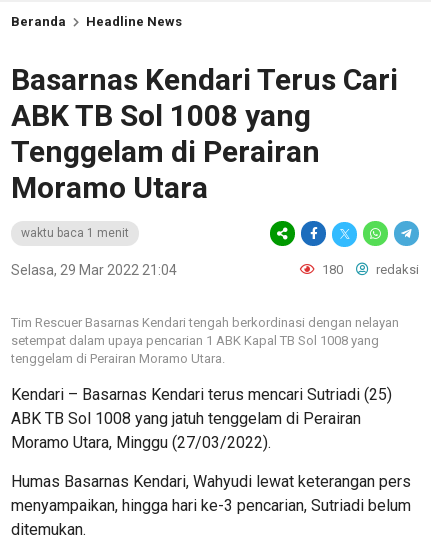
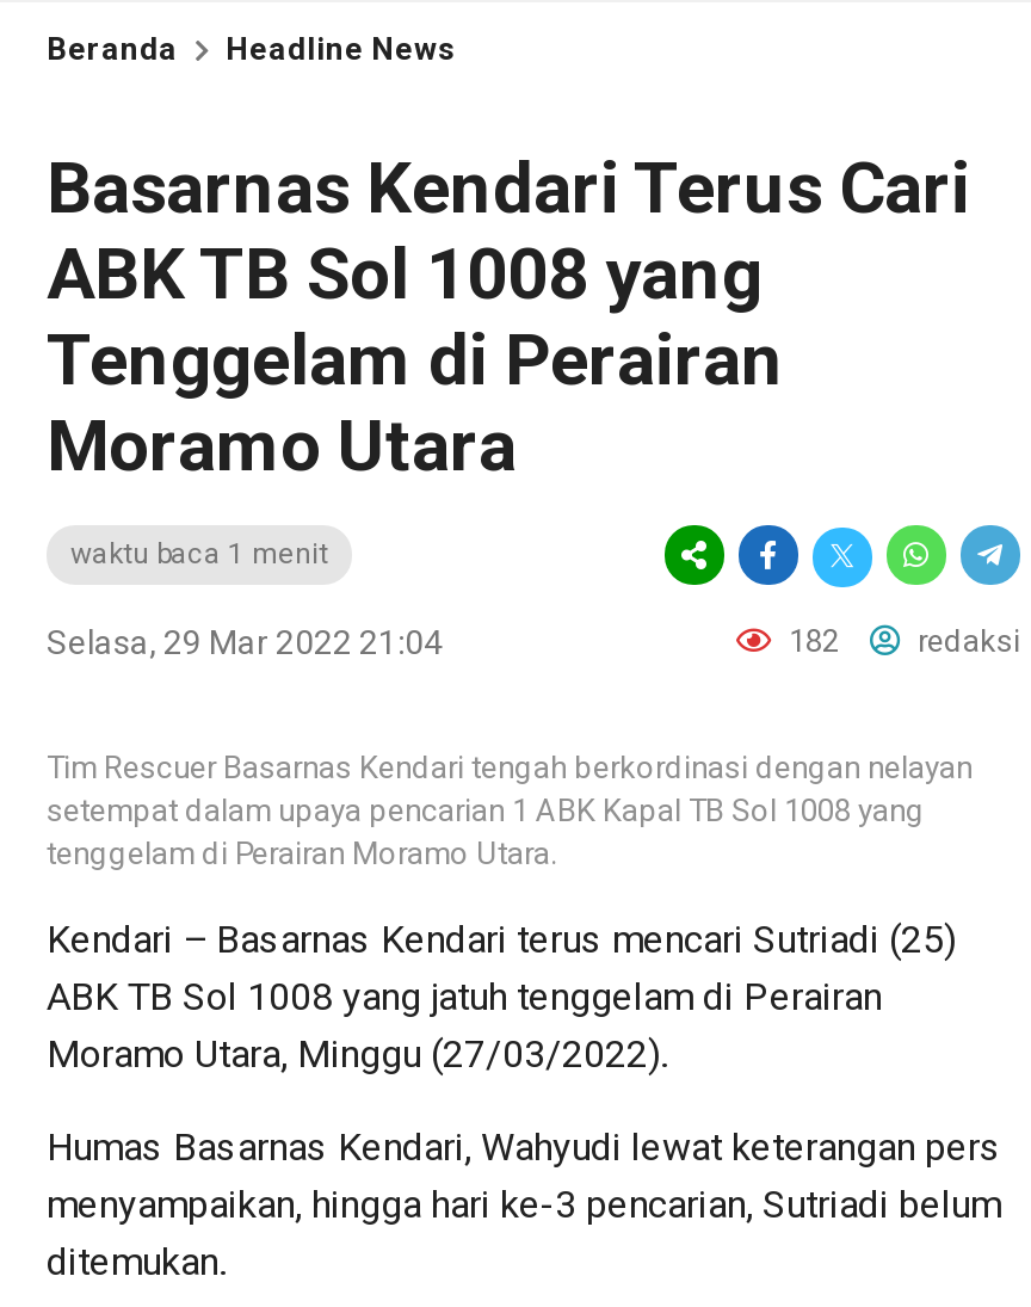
[319,262,419,277] 180 redaksi -> [782,623,1020,659] 182 redaksi

